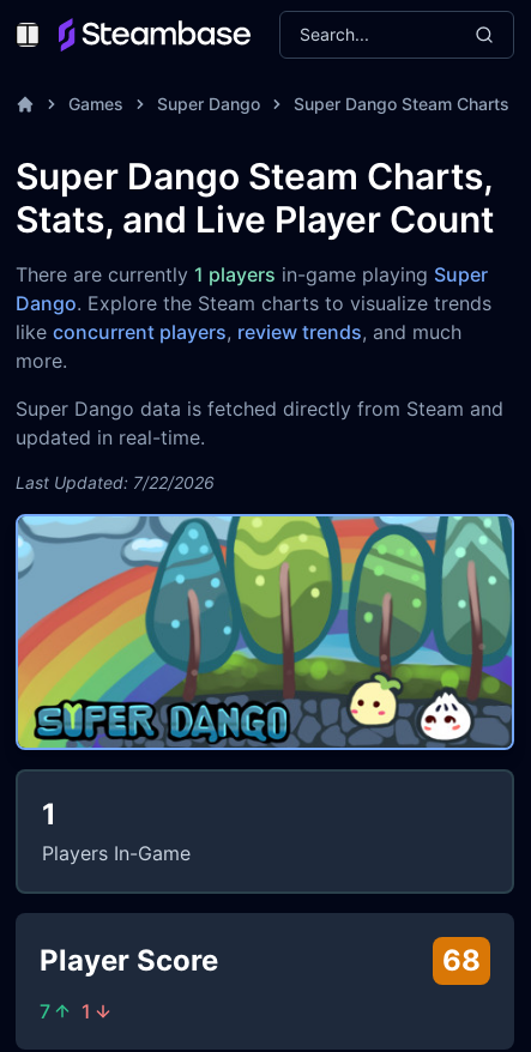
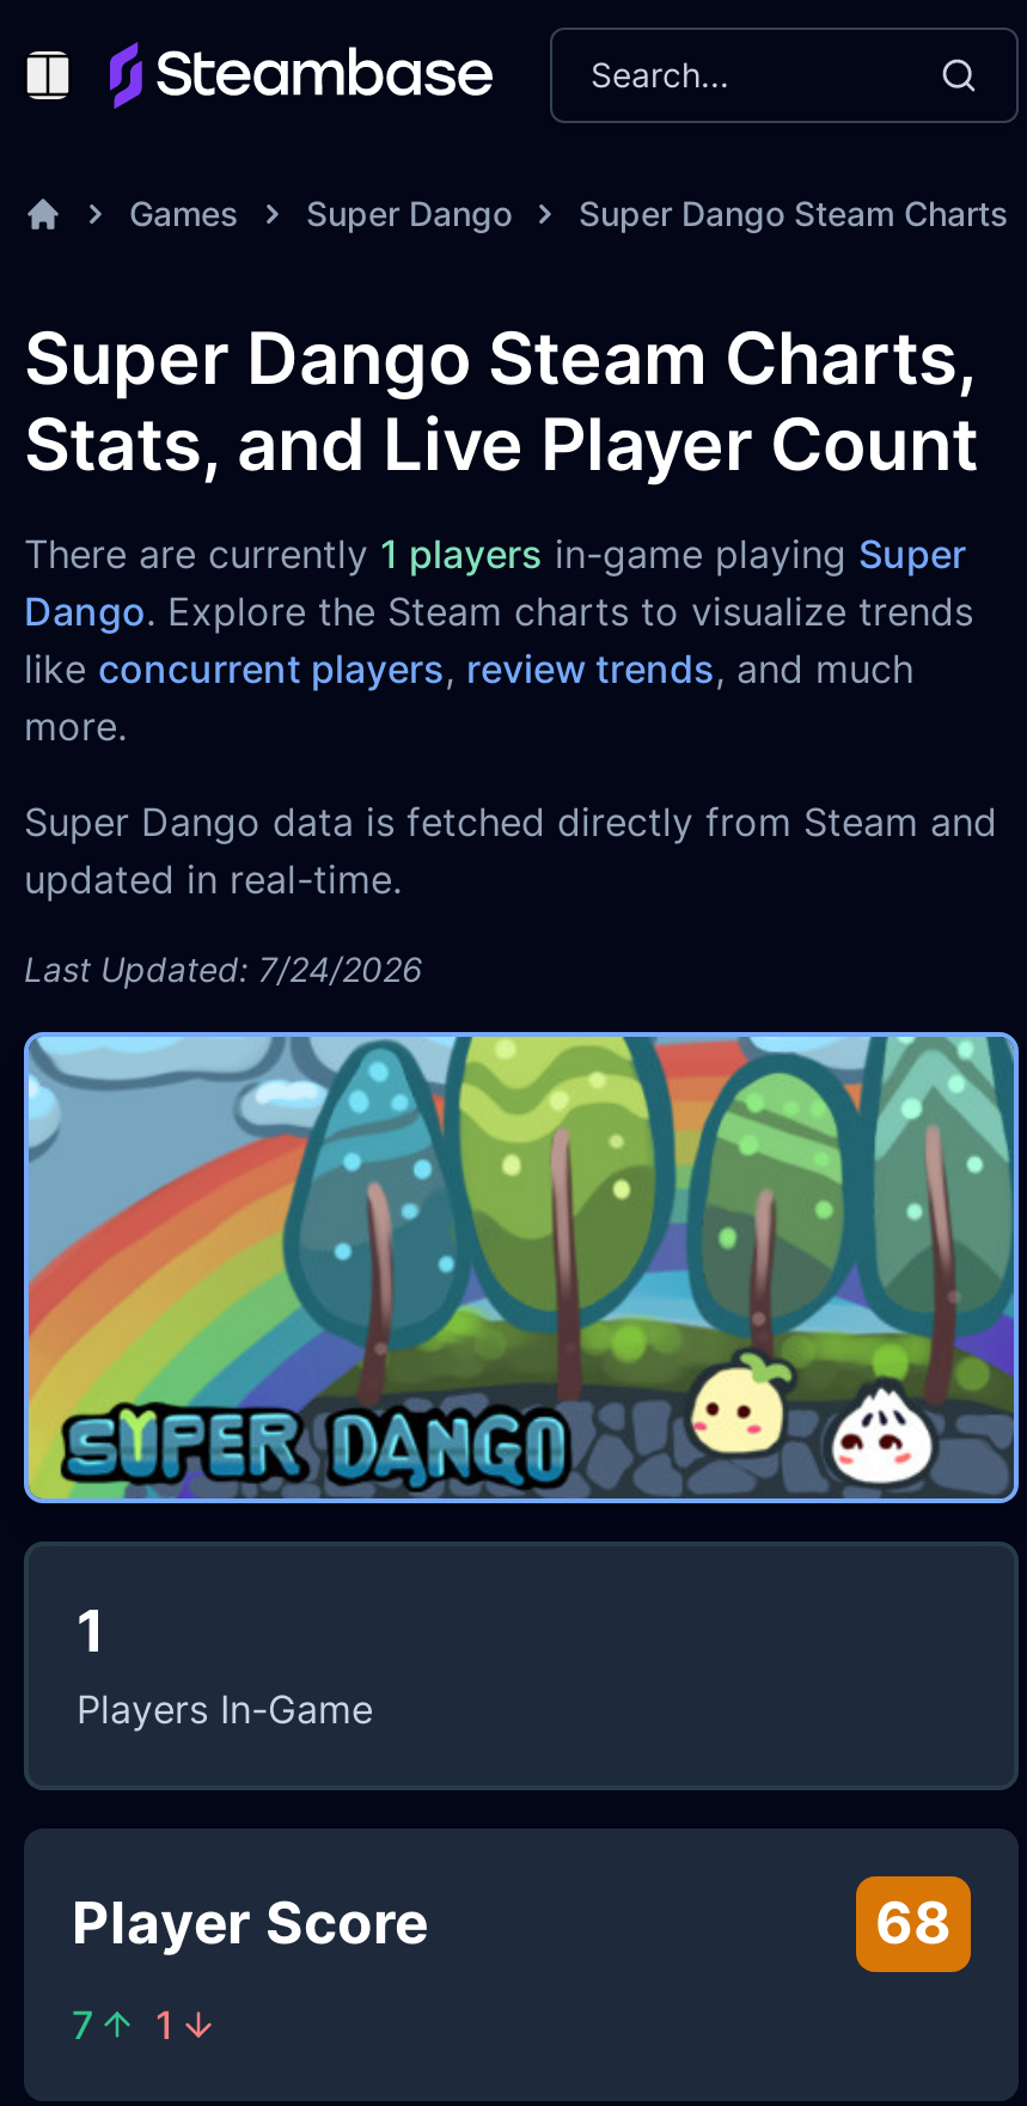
[16,472,215,492] Last Updated: 7/22/2026 -> [24,948,423,989] Last Updated: 7/24/2026

